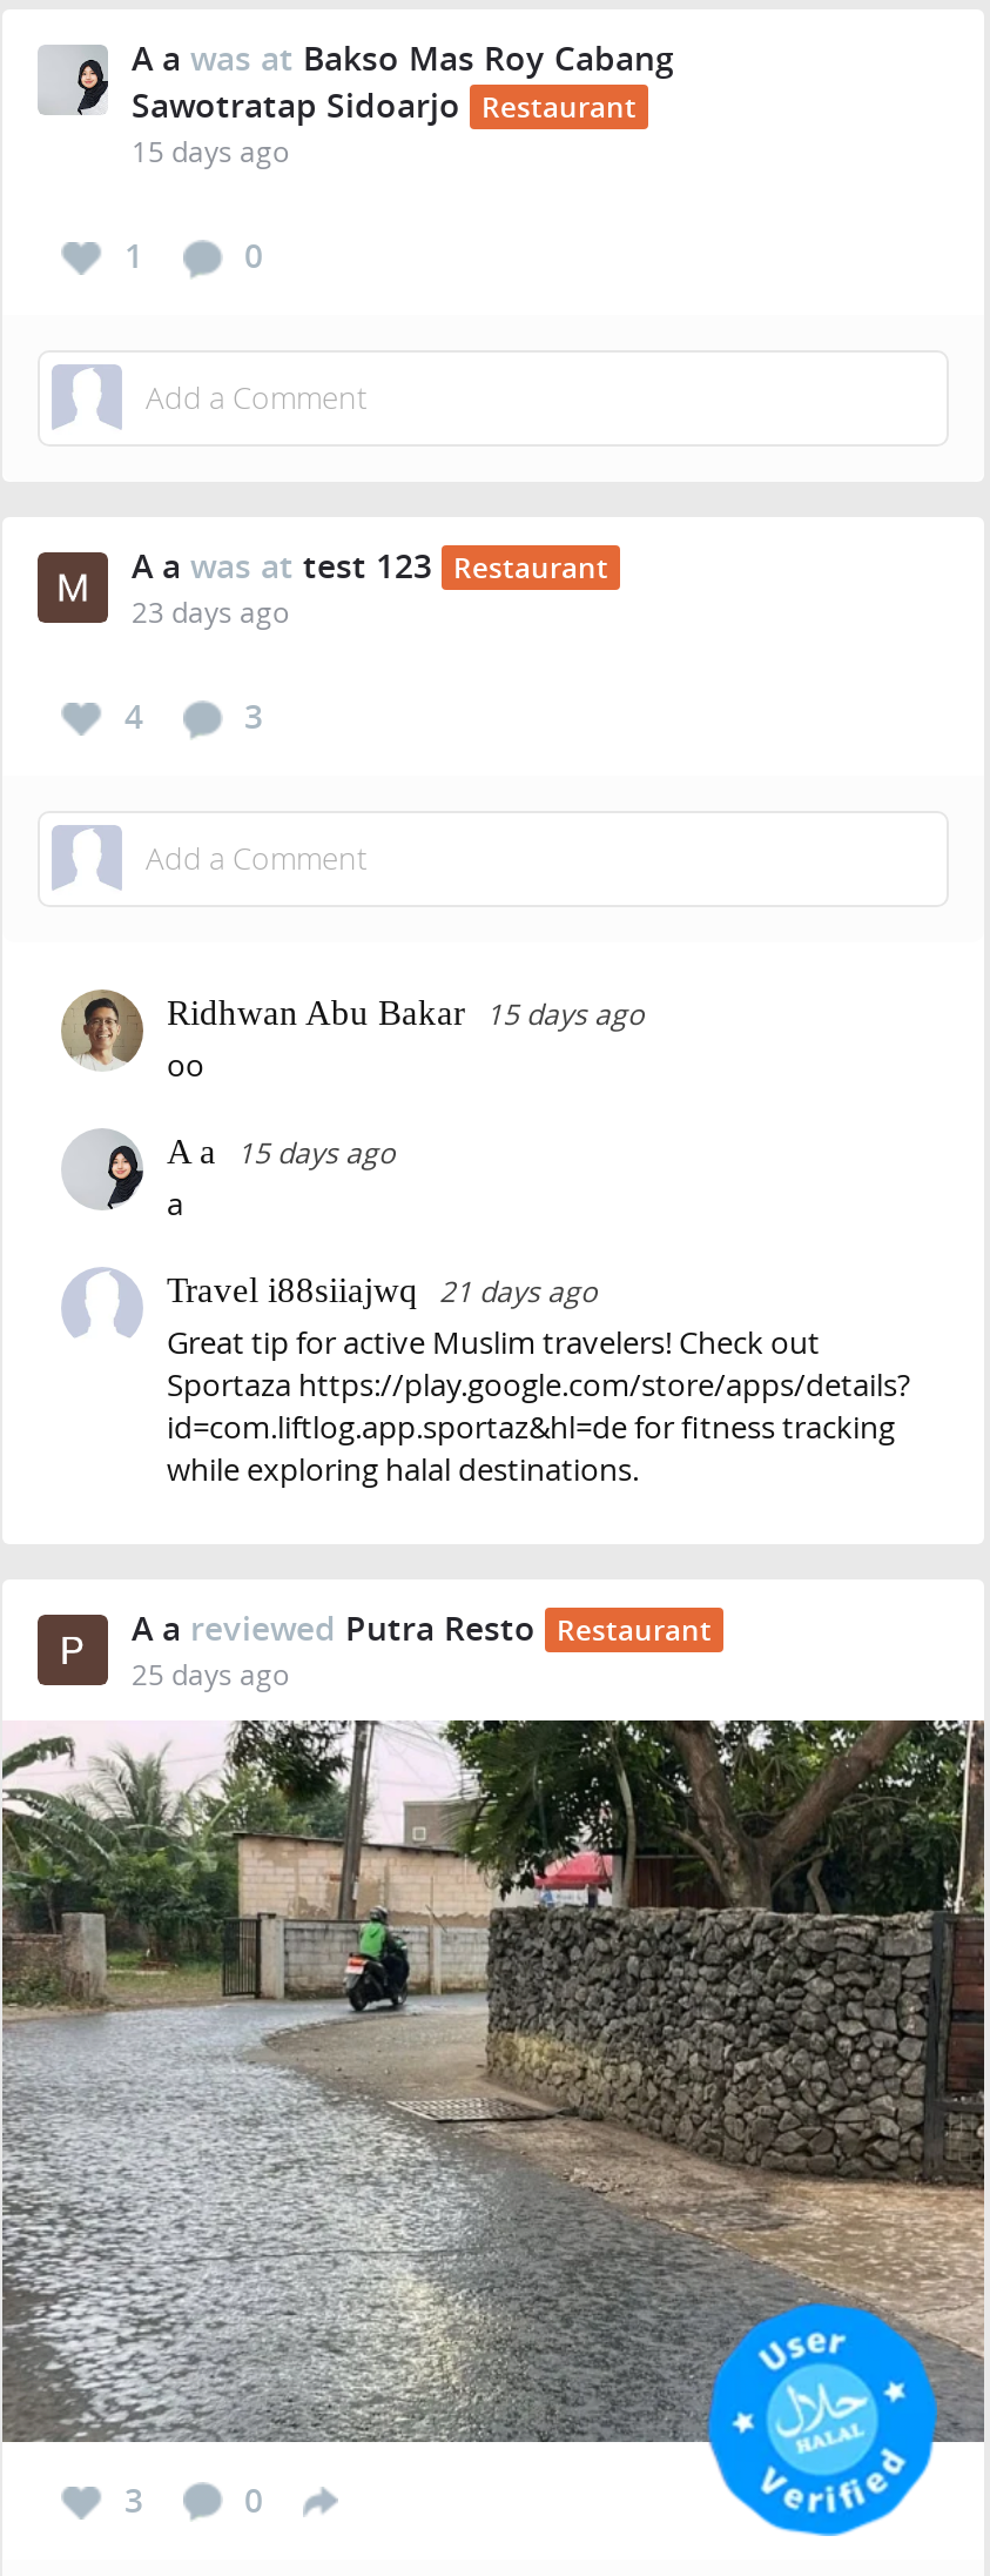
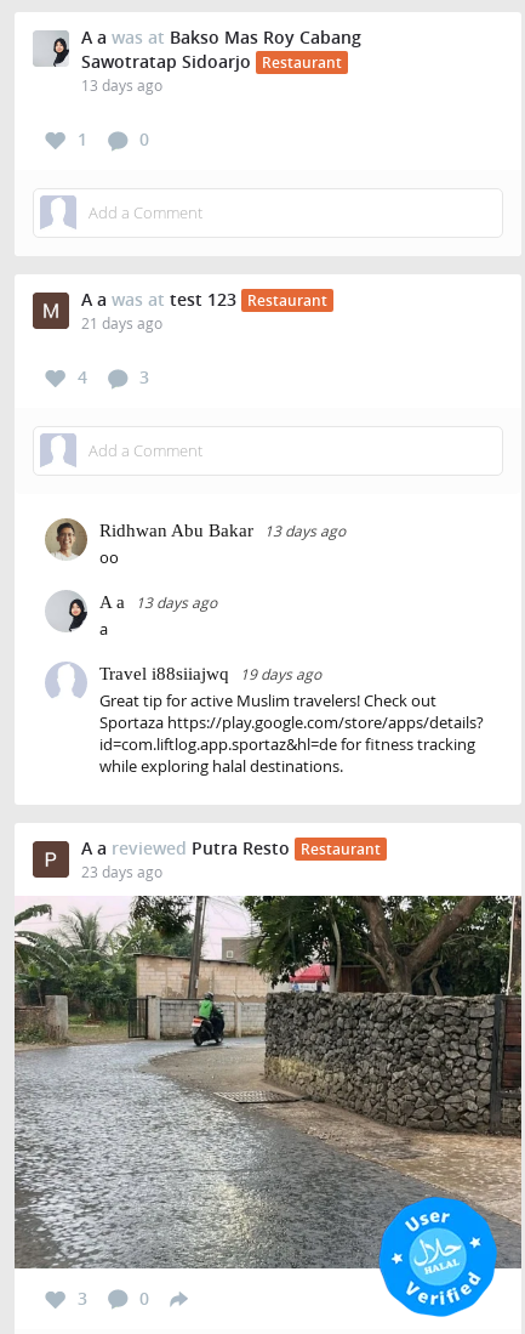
[132,132,289,169] 15 days ago -> [81,75,162,95] 13 days ago
[132,592,289,630] 23 days ago -> [81,313,162,333] 21 days ago
[167,994,644,1032] Ridhwan Abu Bakar 15 days ago -> [99,521,346,540] Ridhwan Abu Bakar 13 days ago
[167,1133,395,1170] A a 15 days ago -> [99,592,217,612] A a 13 days ago
[167,1272,597,1309] Travel i88siiajwq 21 days ago -> [99,664,321,683] Travel i88siiajwq 19 days ago
[132,1655,289,1692] 25 days ago -> [81,862,162,881] 23 days ago

